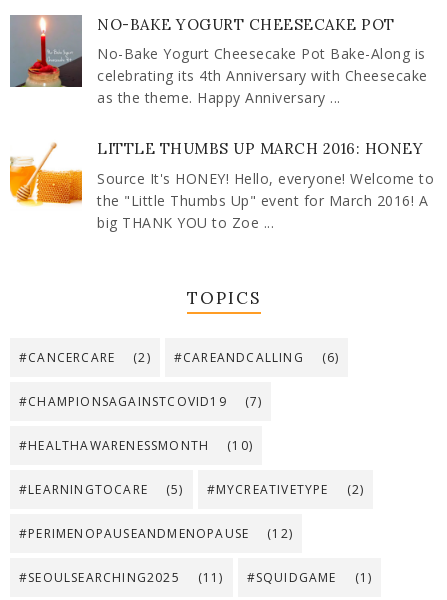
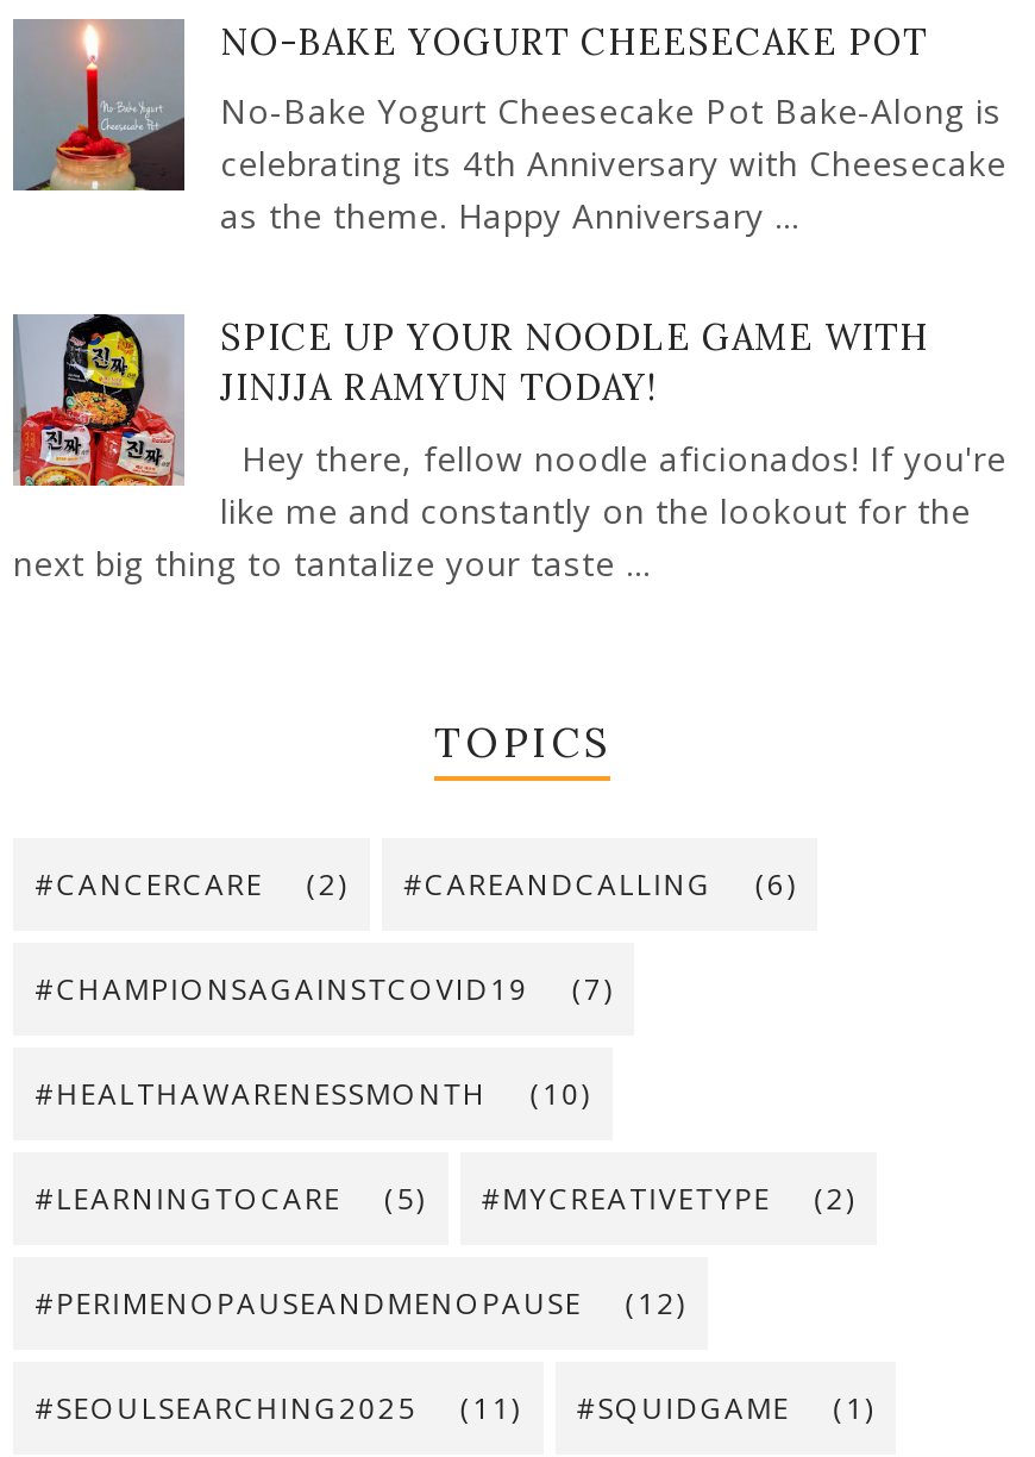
[9,139,423,205] [image] | LITTLE THUMBS UP MARCH 2016: HONEY -> [11,312,929,488] [image] | SPICE UP YOUR NOODLE GAME WITH | JINJJA RAMYUN TODAY!
[97,169,434,232] Source It's HONEY! Hello, everyone! Welcome to | the "Little Thumbs Up" event for March 2016! A | big THANK YOU to Zoe ... -> [13,435,1006,585] Hey there, fellow noodle aficionados! If you're | like me and constantly on the lookout for the | next big thing to tantalize your taste ...

